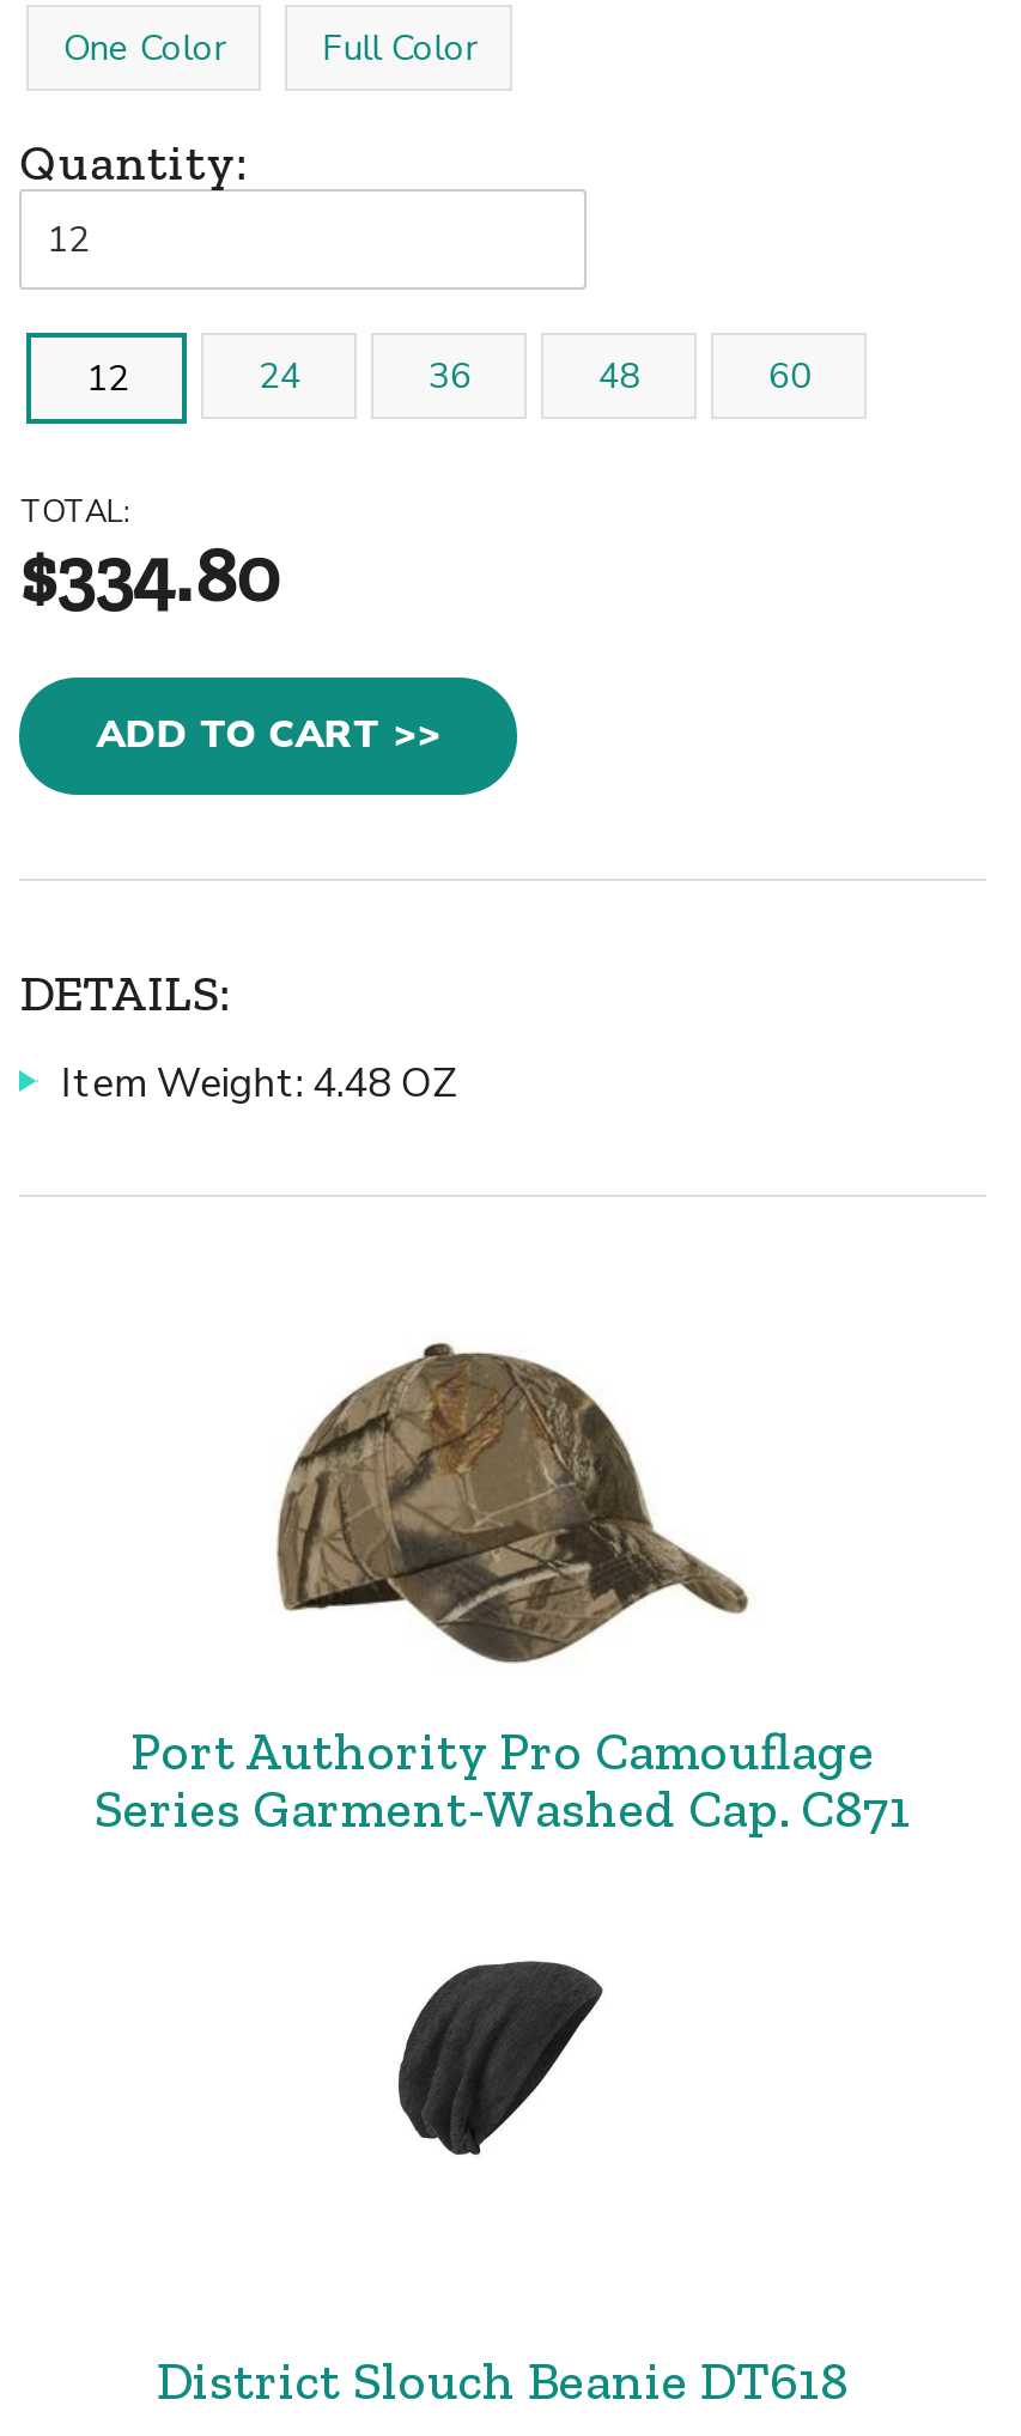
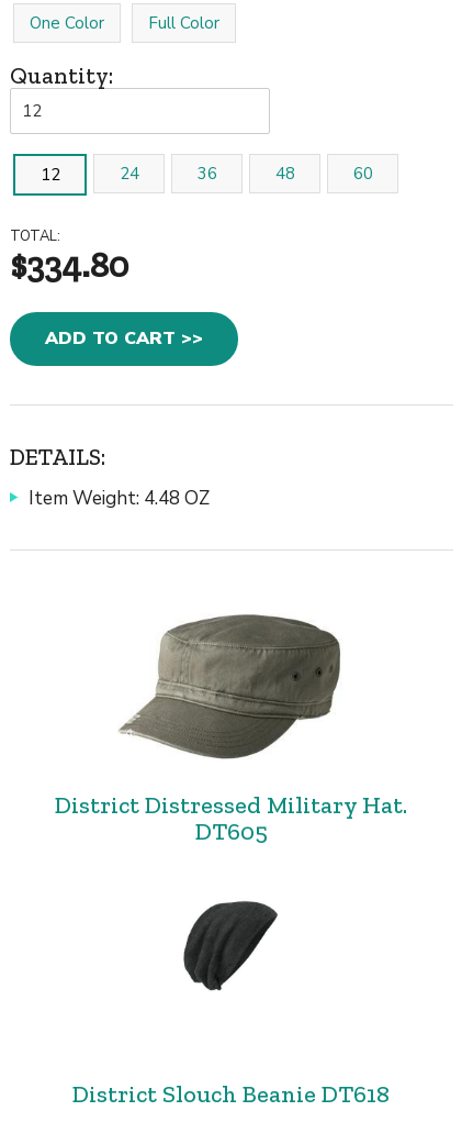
[95,1336,911,1841] [image] | Port Authority Pro Camouflage | Series Garment-Washed Cap. C871 -> [55,613,408,846] [image] | District Distressed Military Hat. | DT605

